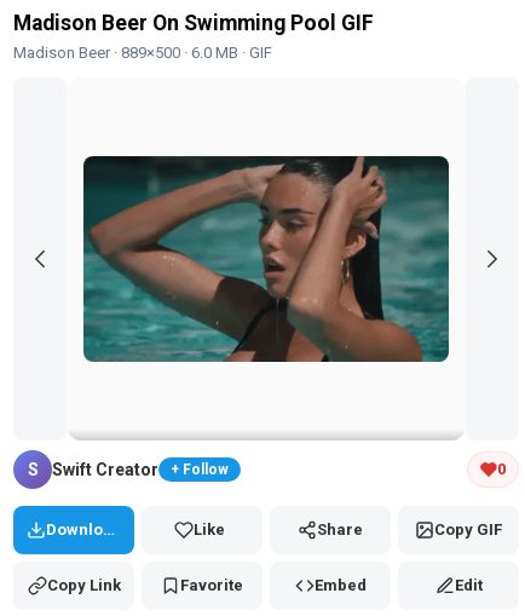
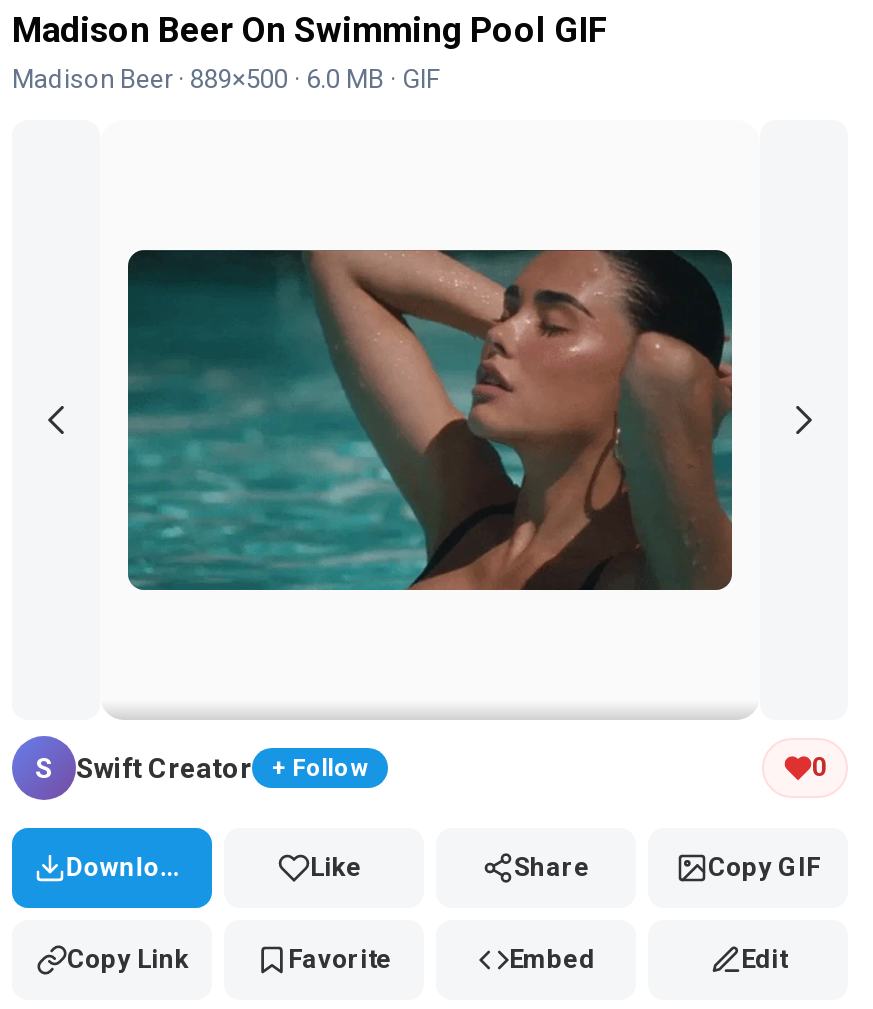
[86,155,449,363] [image] -> [130,248,732,592] [image]

